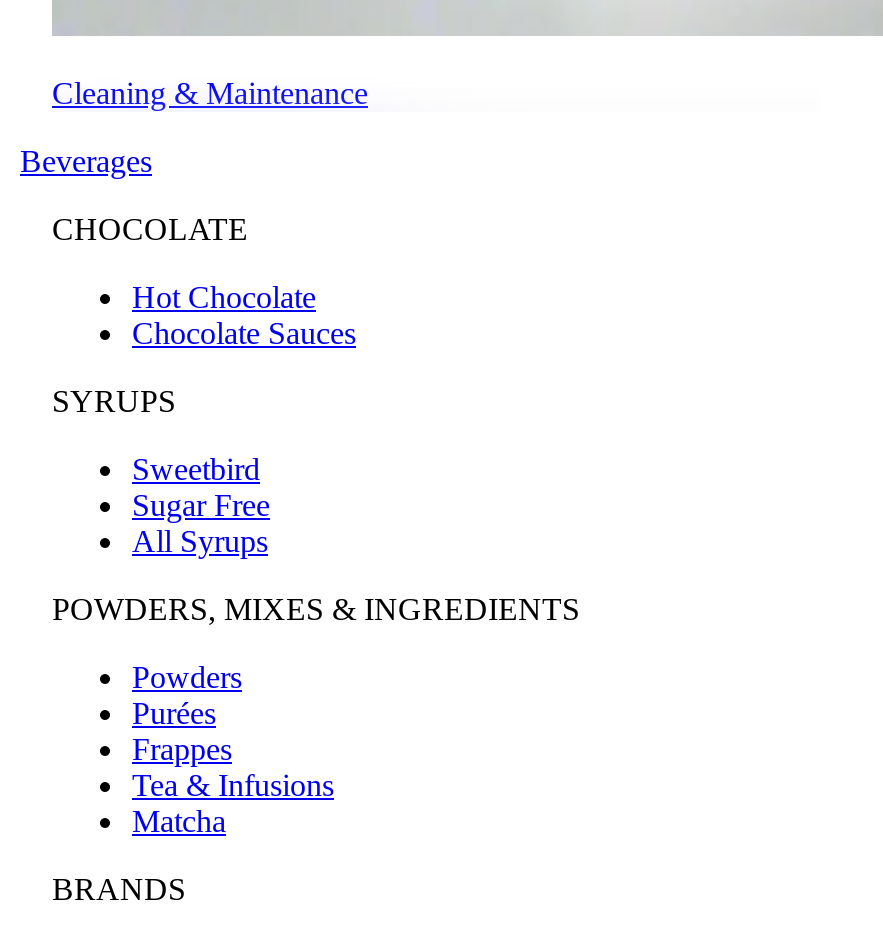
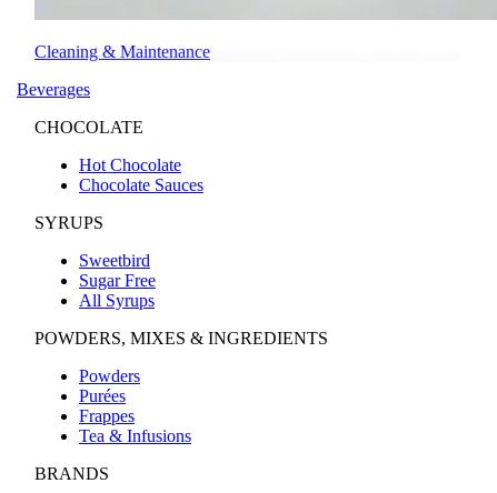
[132,804,226,838] Matcha -> none

